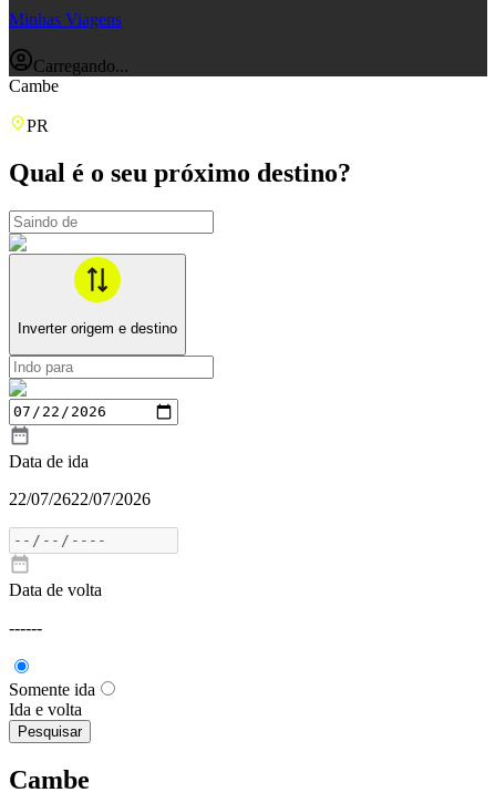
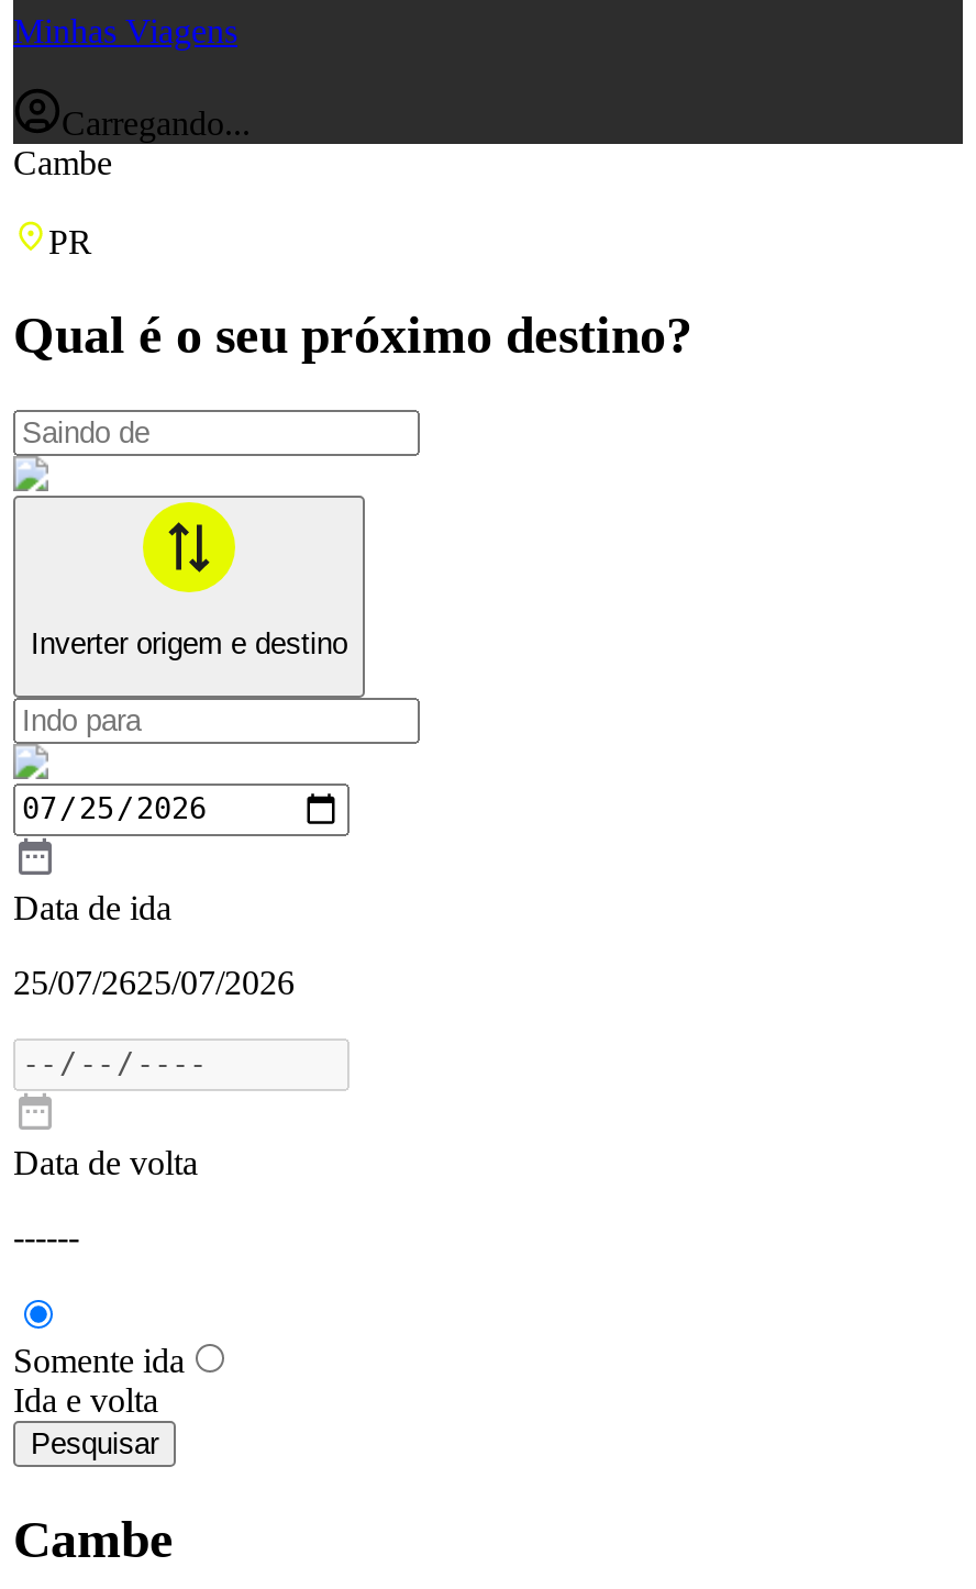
[9,489,151,508] 22/07/2622/07/2026 -> [13,963,295,1001] 25/07/2625/07/2026

